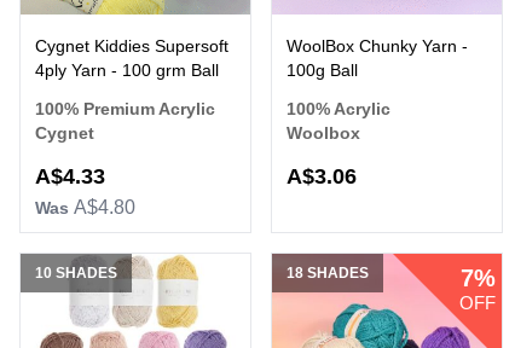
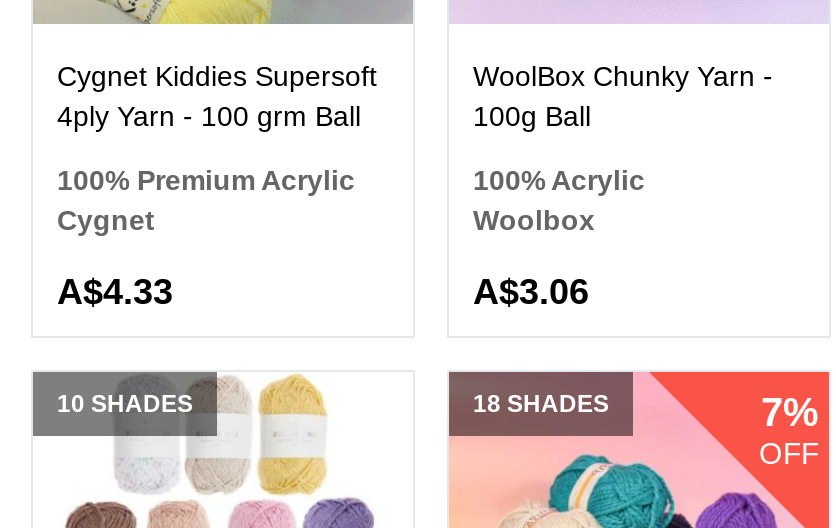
[35,197,135,218] Was A$4.80 -> none

